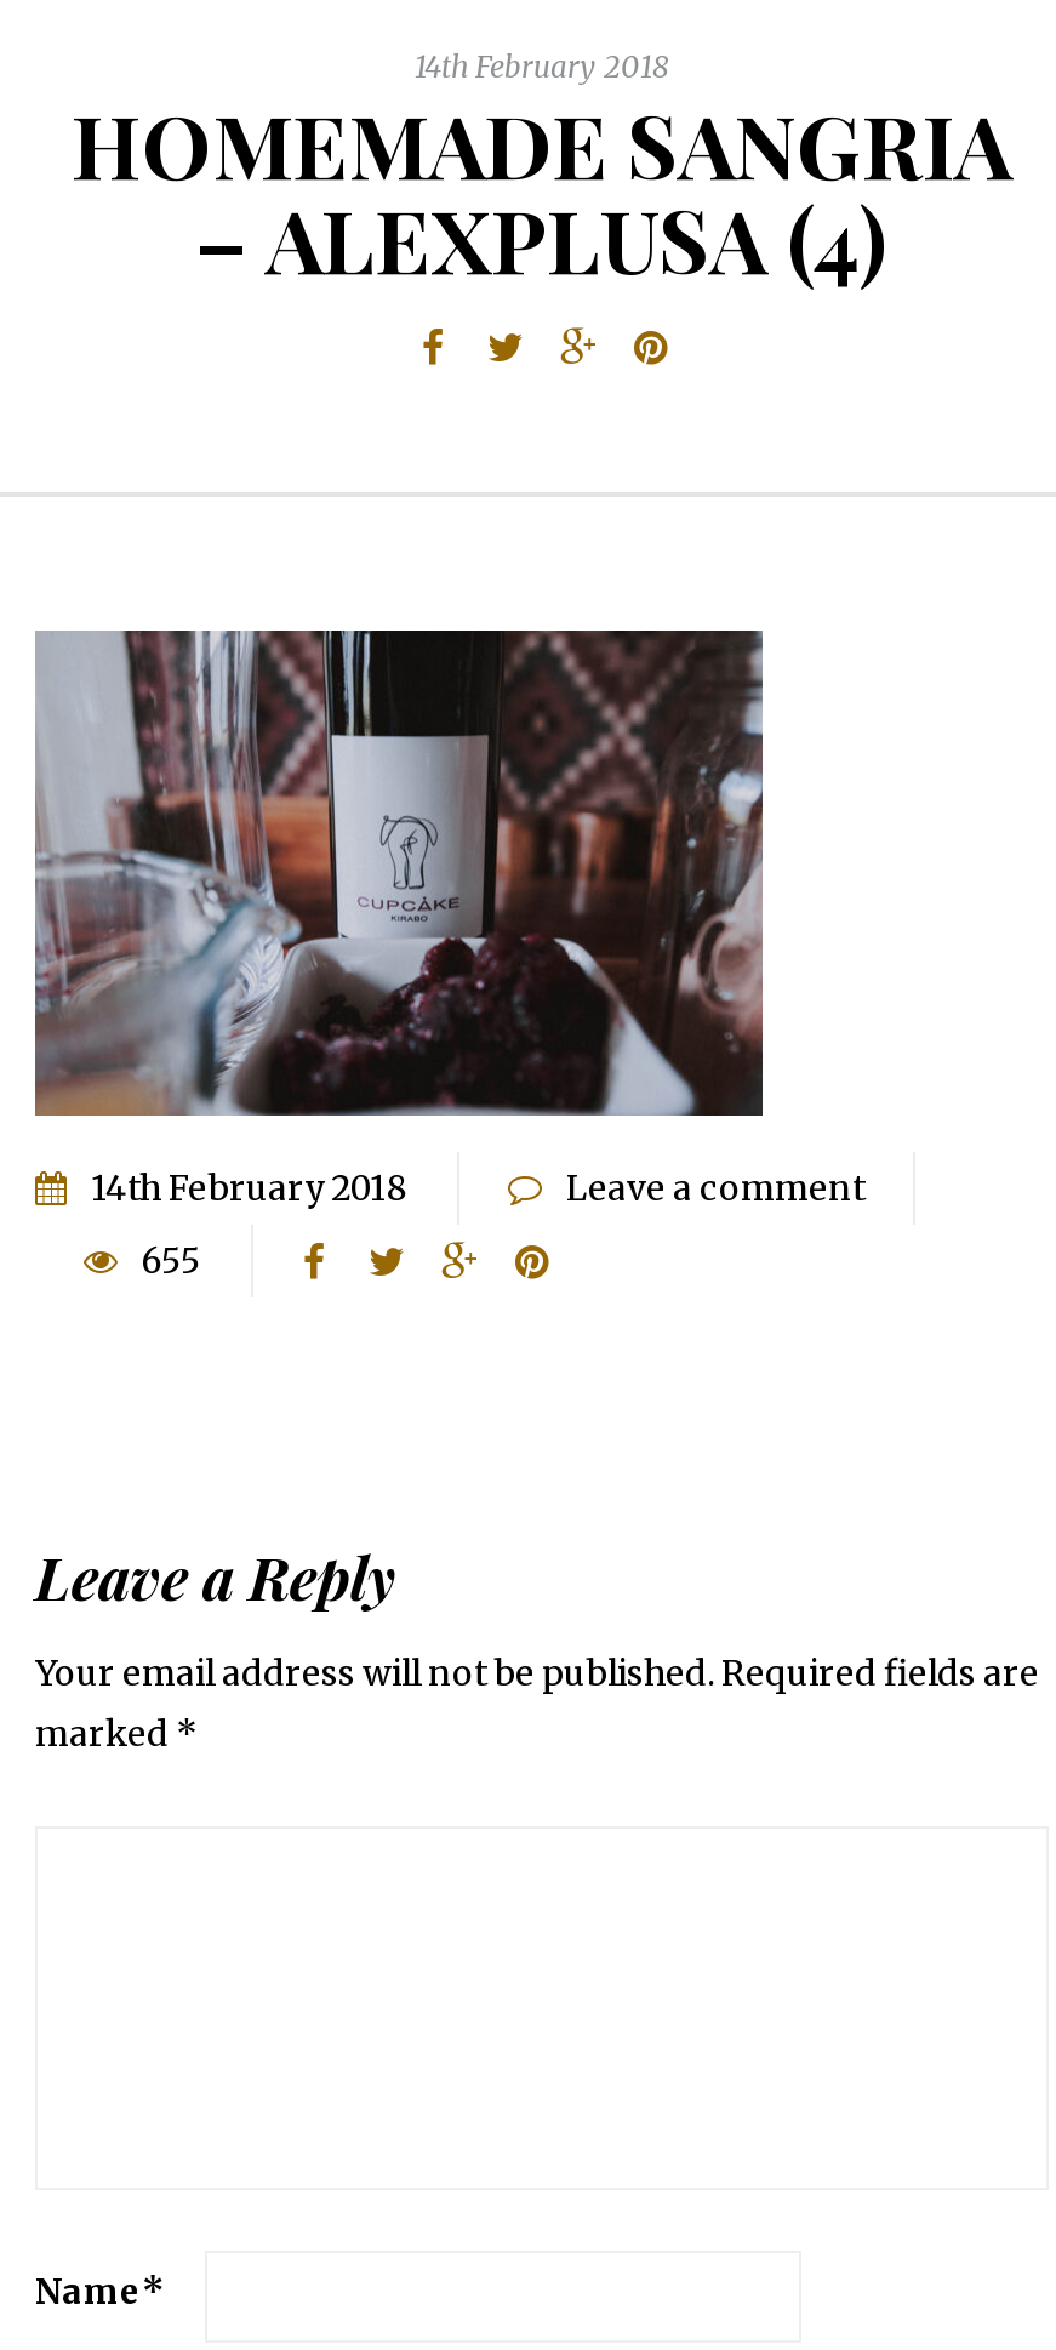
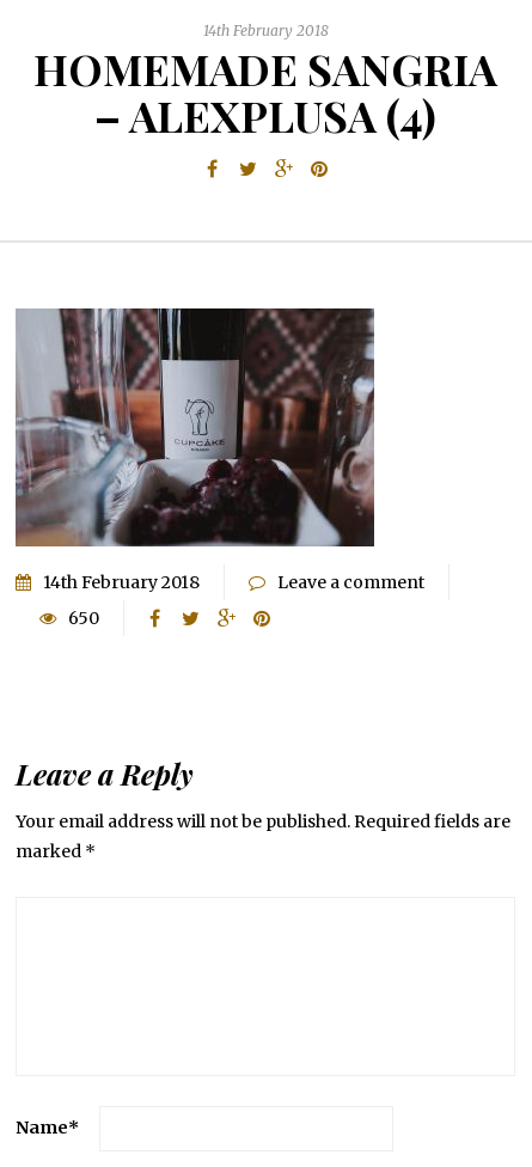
[142,1238,202,1282] 655 -> [68,607,99,629] 650

